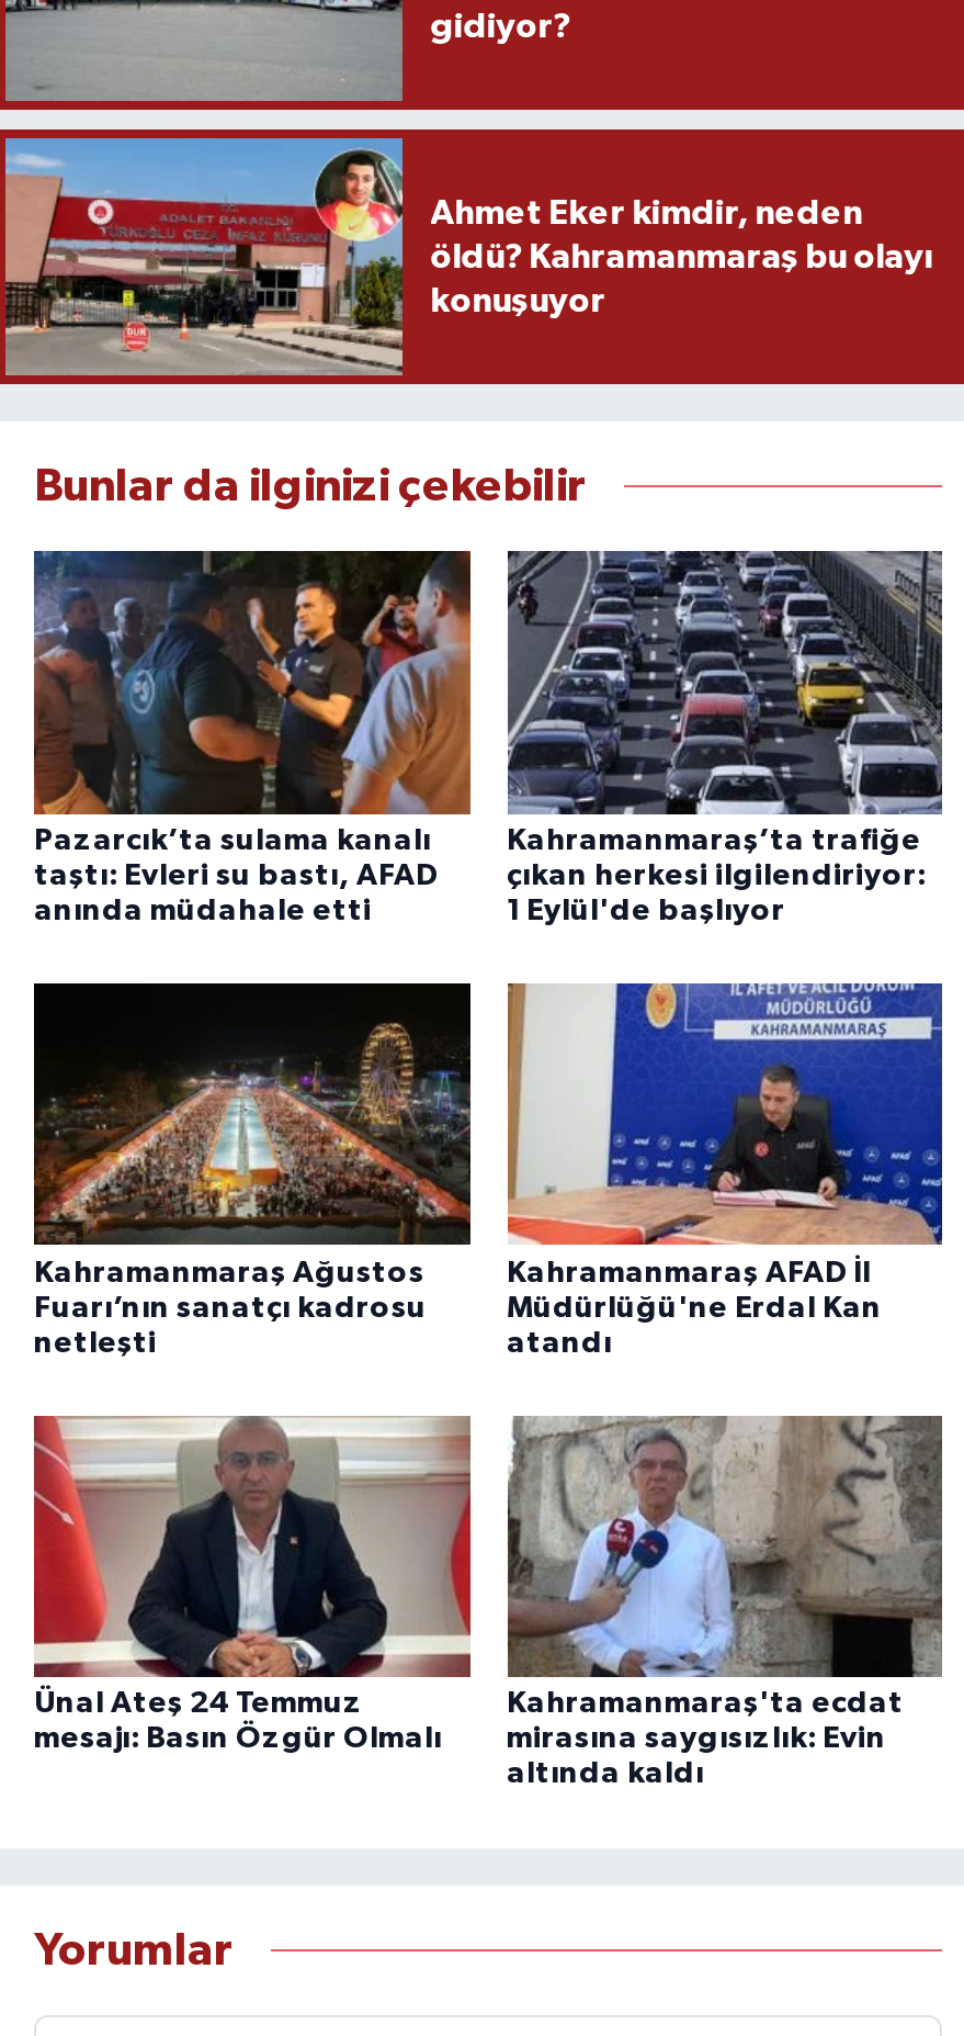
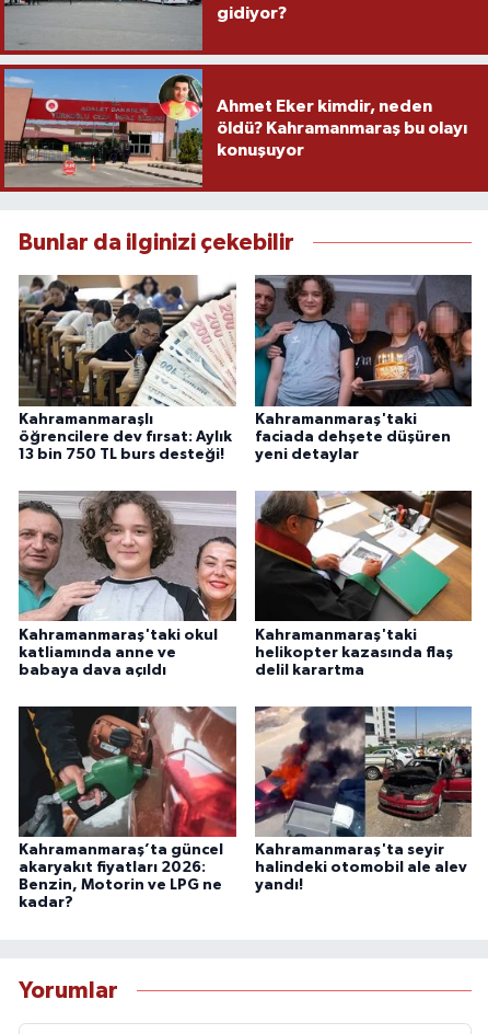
[32,549,473,926] [image] | Pazarcık’ta sulama kanalı | taştı: Evleri su bastı, AFAD | anında müdahale etti -> [18,275,236,462] [image] | Kahramanmaraşlı | öğrencilere dev fırsat: Aylık | 13 bin 750 TL burs desteği!
[506,549,944,926] [image] | Kahramanmaraş’ta trafiğe | çıkan herkesi ilgilendiriyor: | 1 Eylül'de başlıyor -> [254,275,473,462] [image] | Kahramanmaraş'taki | faciada dehşete düşüren | yeni detaylar
[32,981,473,1358] [image] | Kahramanmaraş Ağustos | Fuarı’nın sanatçı kadrosu | netleşti -> [18,490,237,678] [image] | Kahramanmaraş'taki okul | katliamında anne ve | babaya dava açıldı
[506,981,944,1358] [image] | Kahramanmaraş AFAD İl | Müdürlüğü'ne Erdal Kan | atandı -> [254,490,473,678] [image] | Kahramanmaraş'taki | helikopter kazasında flaş | delil karartma
[32,1414,470,1755] [image] | Ünal Ateş 24 Temmuz | mesajı: Basın Özgür Olmalı -> [18,705,237,911] [image] | Kahramanmaraş’ta güncel | akaryakıt fiyatları 2026: | Benzin, Motorin ve LPG ne | kadar?
[507,1414,942,1790] [image] | Kahramanmaraş'ta ecdat | mirasına saygısızlık: Evin | altında kaldı -> [254,705,473,893] [image] | Kahramanmaraş'ta seyir | halindeki otomobil ale alev | yandı!

